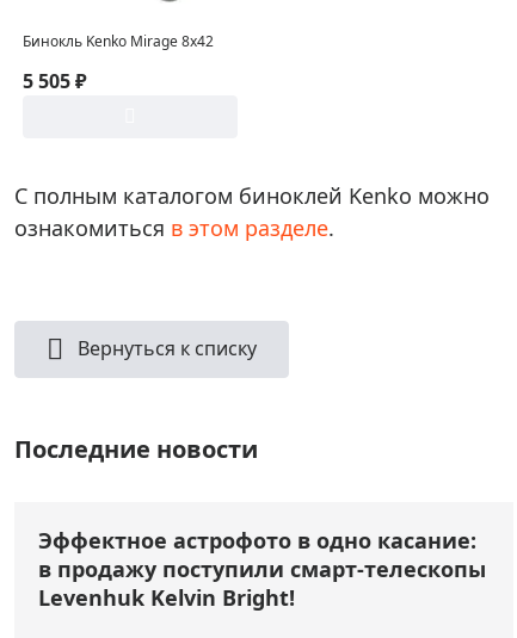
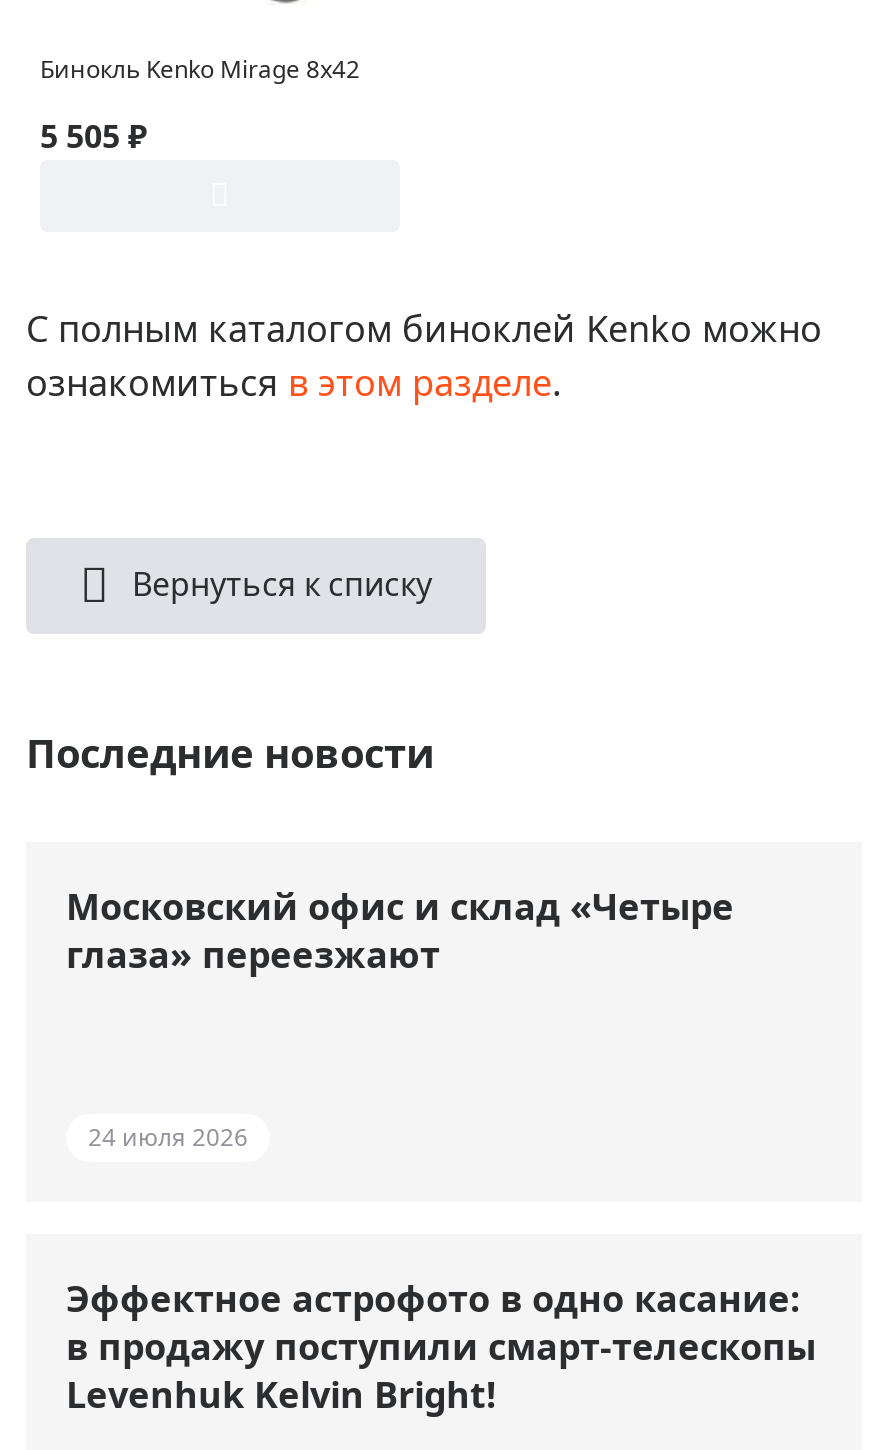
none -> [66,882,734,978] Московский офис и склад «Четыре | глаза» переезжают
none -> [88,1120,248,1154] 24 июля 2026

